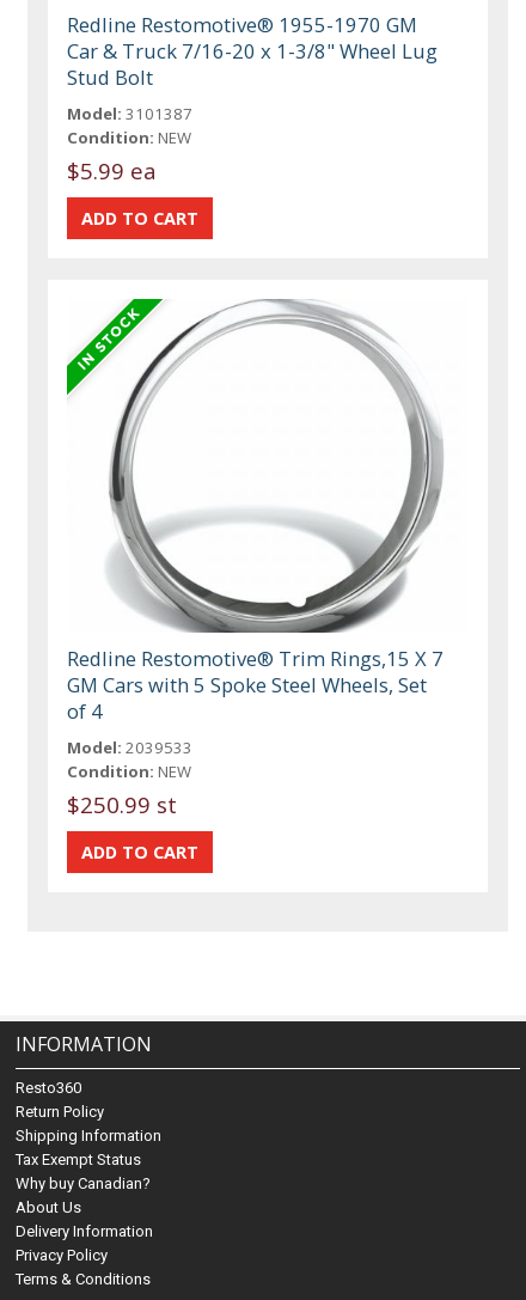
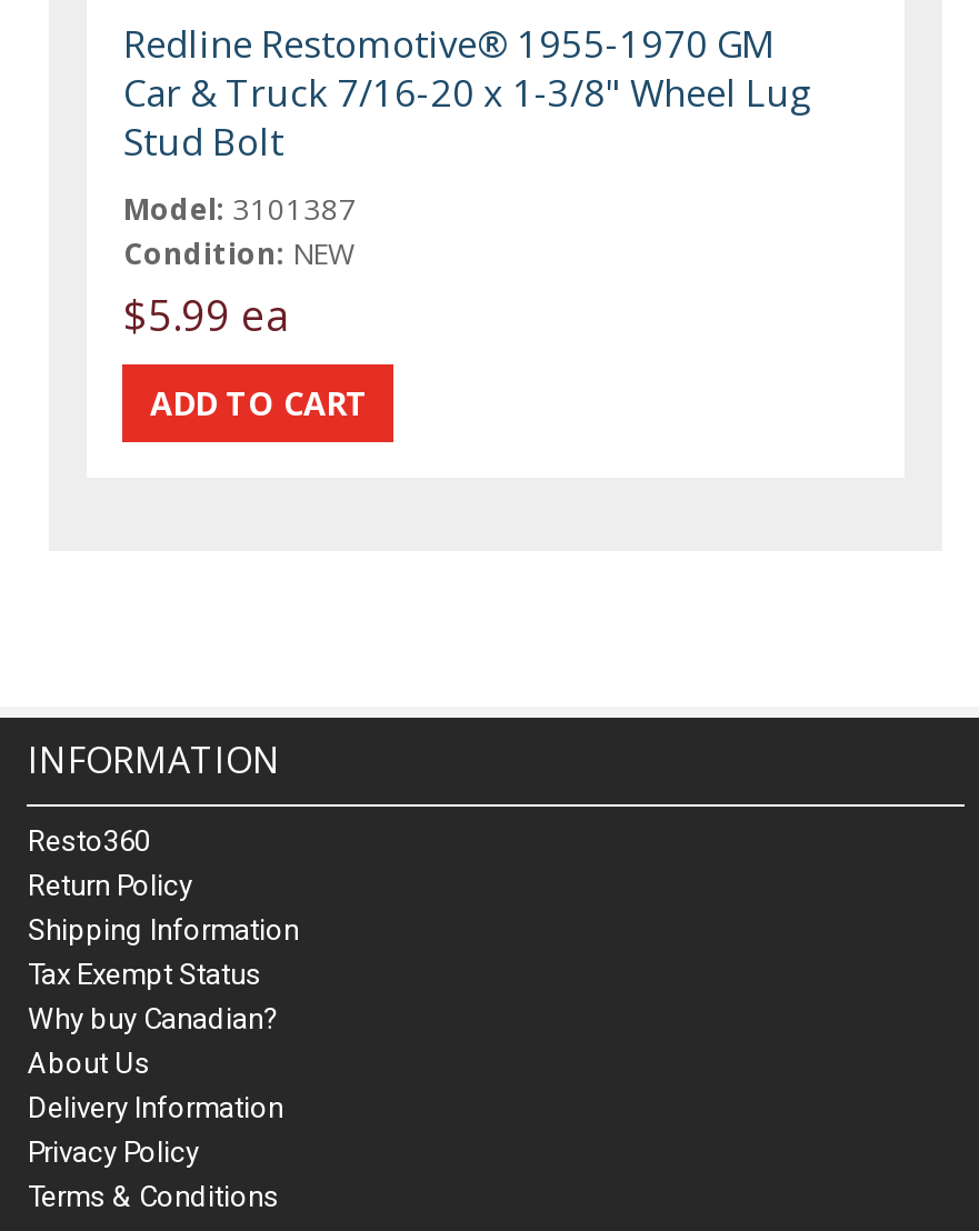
[66,298,445,820] [image] | Redline Restomotive® Trim Rings,15 X 7 | GM Cars with 5 Spoke Steel Wheels, Set | of 4 | Model: 2039533 | Condition: NEW | $250.99 st -> none

